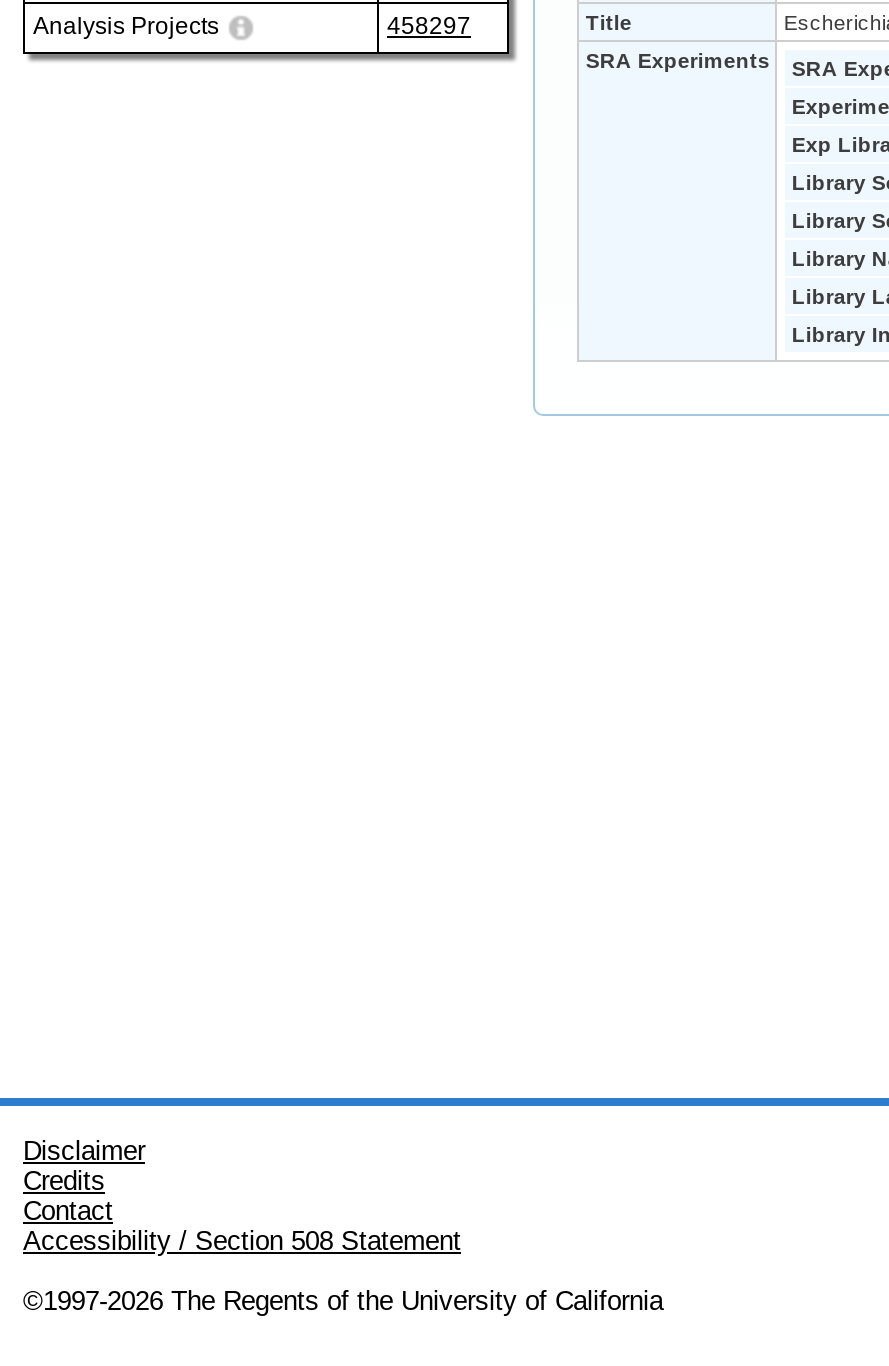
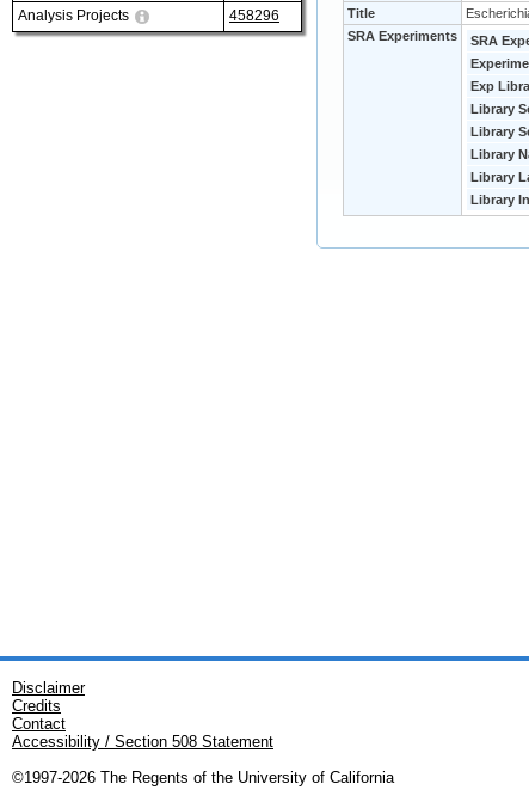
[387,12,471,40] 458297 -> [229,7,279,24] 458296

